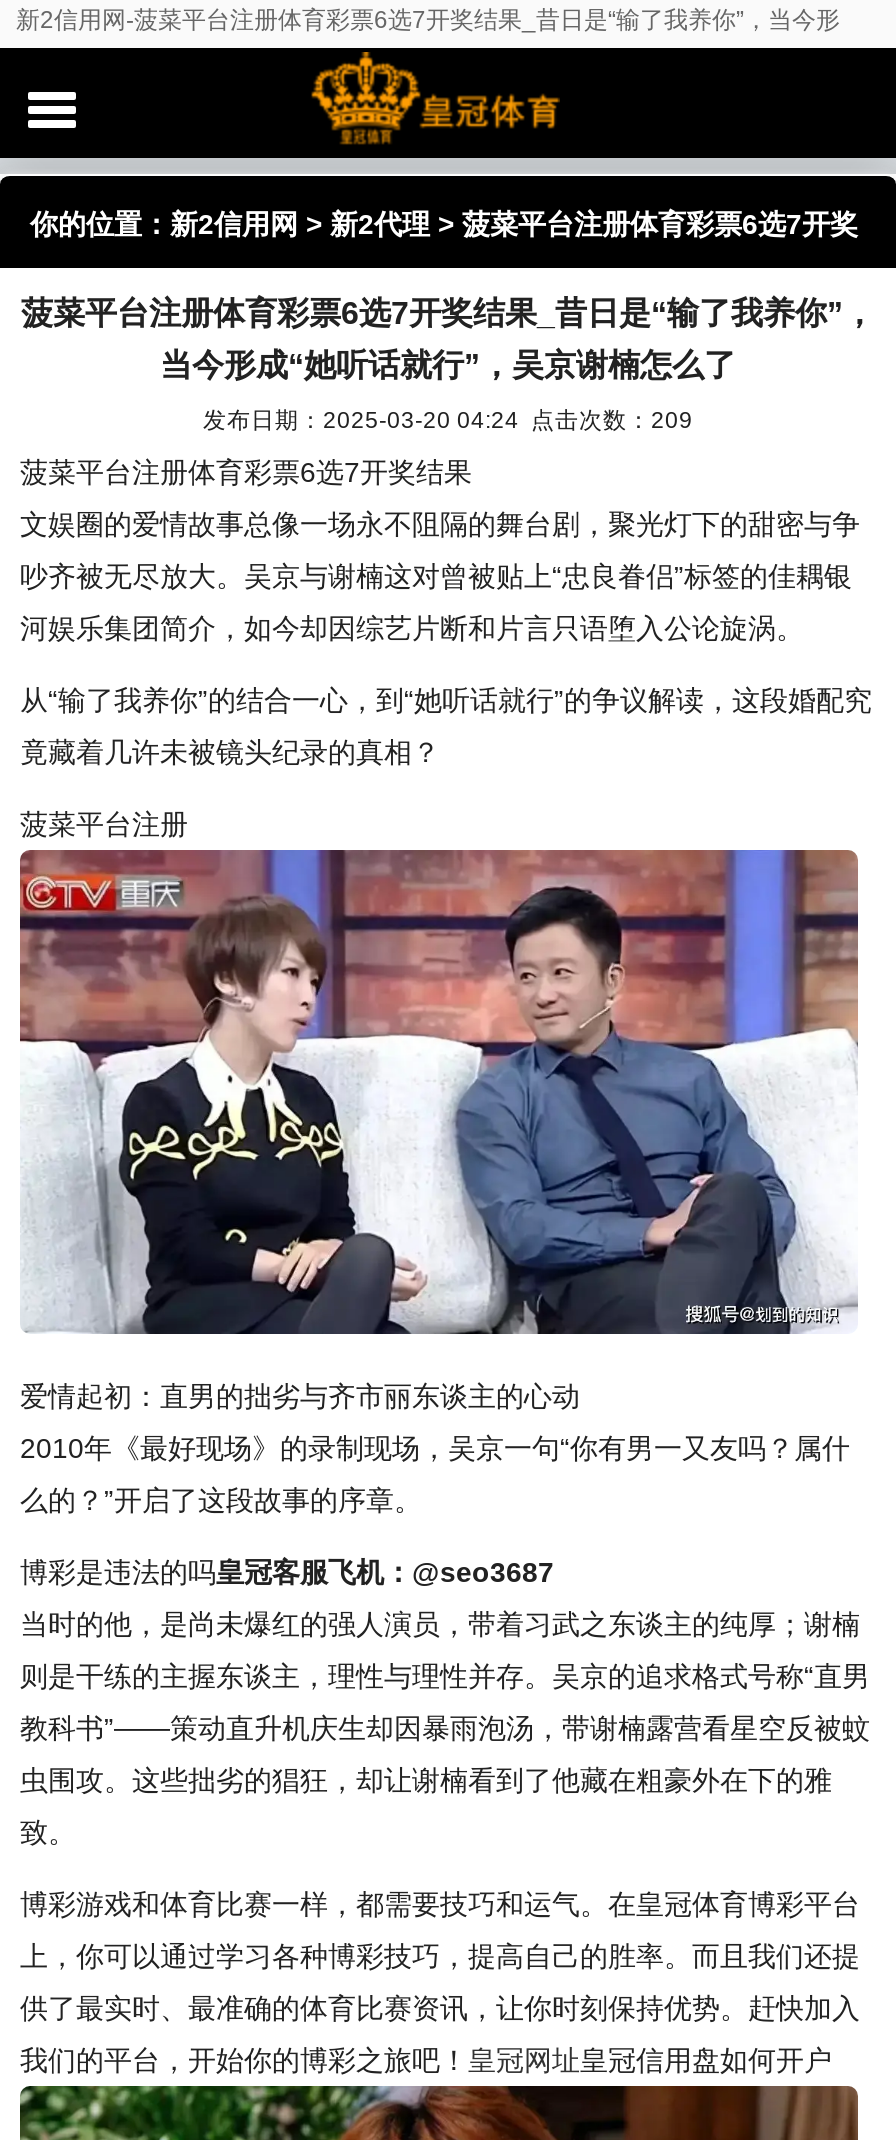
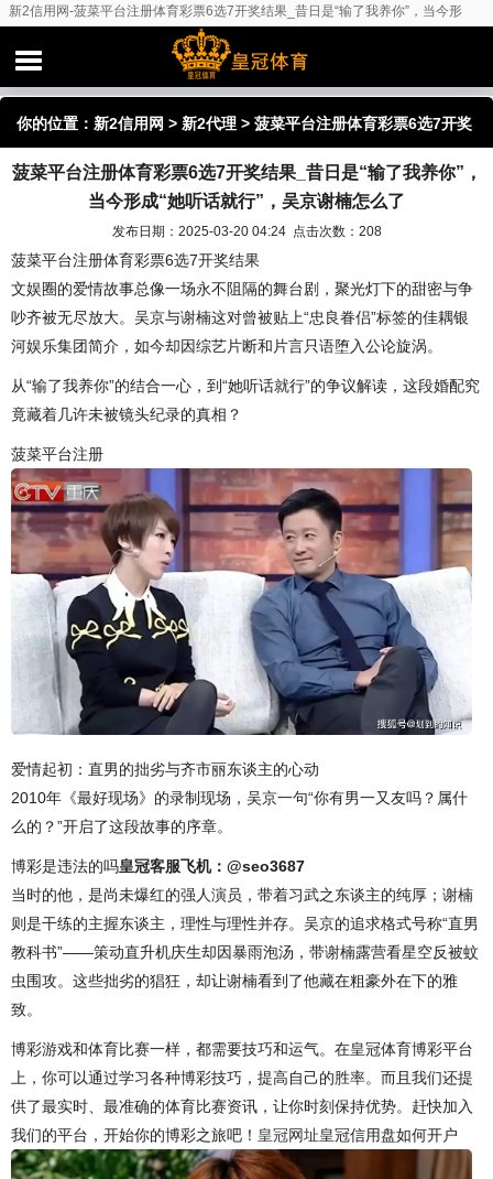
[203,406,693,432] 发布日期：2025-03-20 04:24 点击次数：209 -> [112,224,381,238] 发布日期：2025-03-20 04:24 点击次数：208

